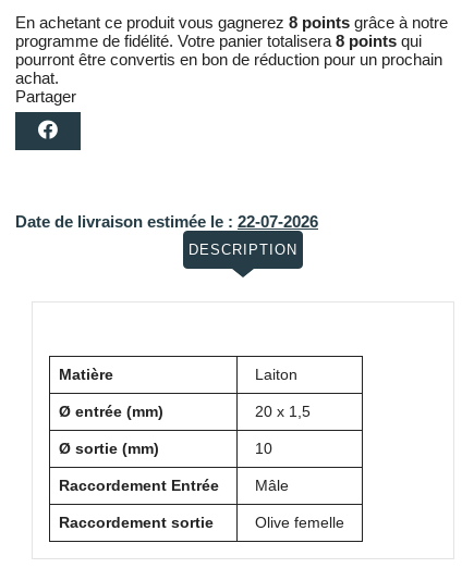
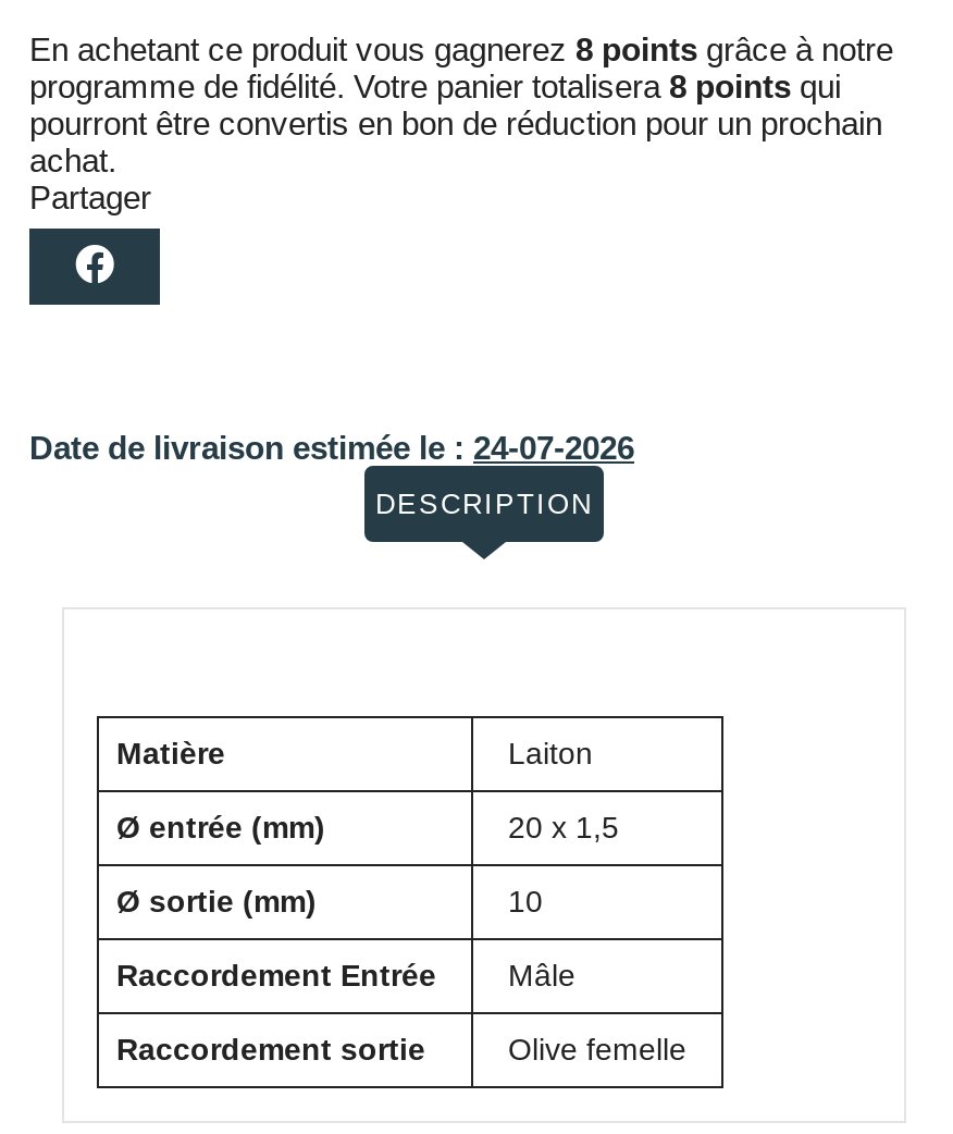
[15,212,318,231] Date de livraison estimée le : 22-07-2026 -> [29,429,634,466] Date de livraison estimée le : 24-07-2026

